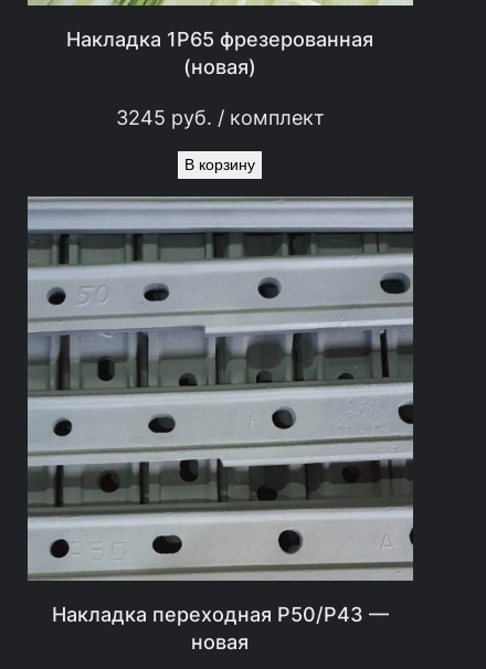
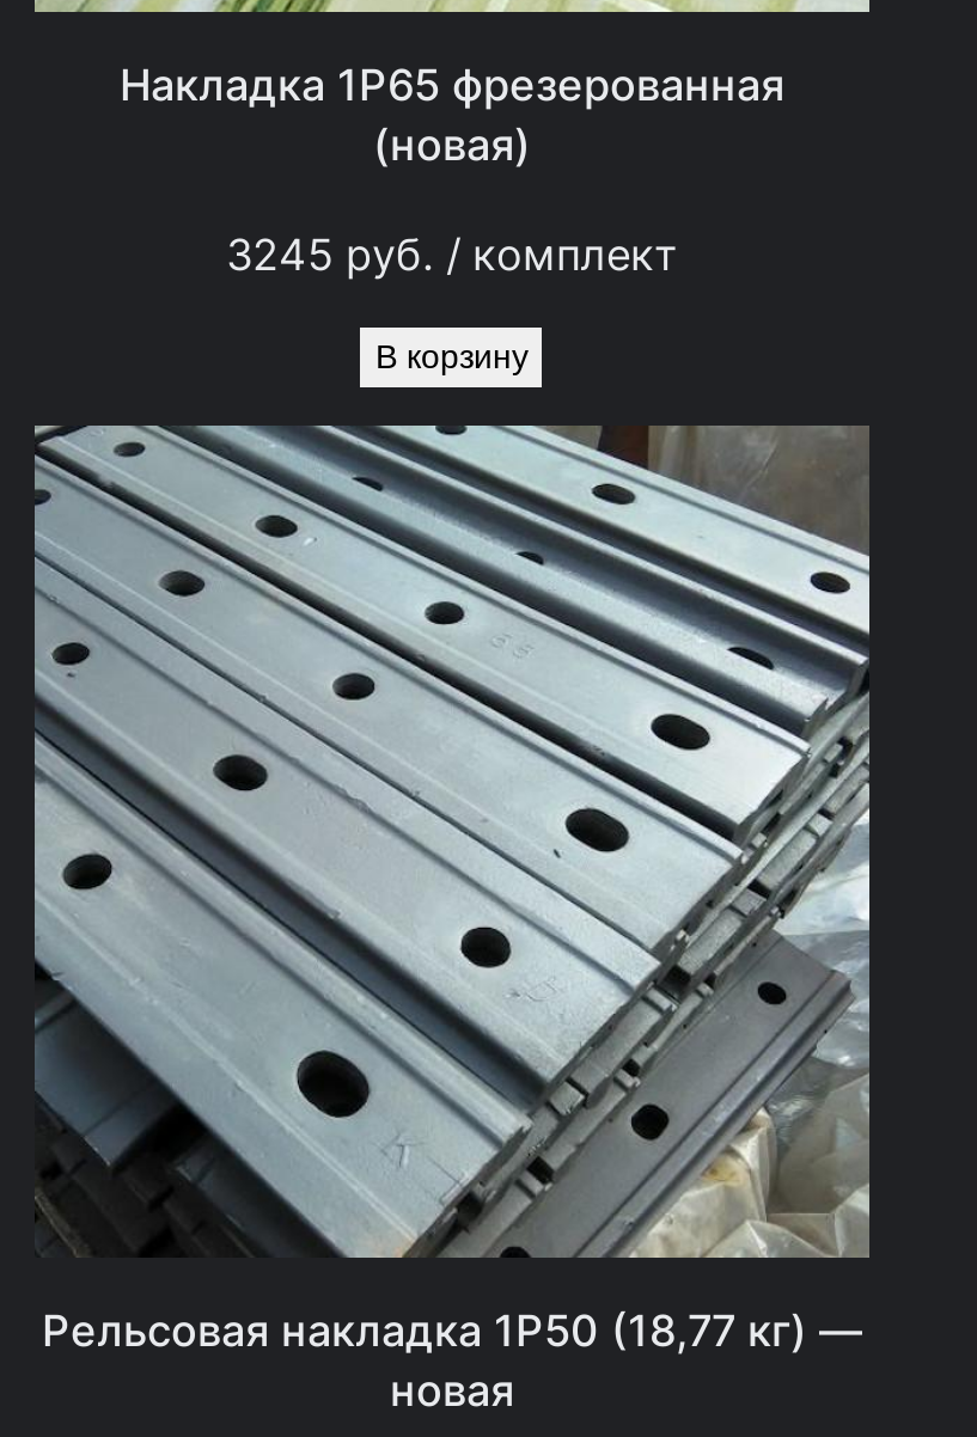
[27,195,414,626] [image] | Накладка переходная Р50/Р43 — -> [32,426,872,1356] [image] | Рельсовая накладка 1Р50 (18,77 кг) —

